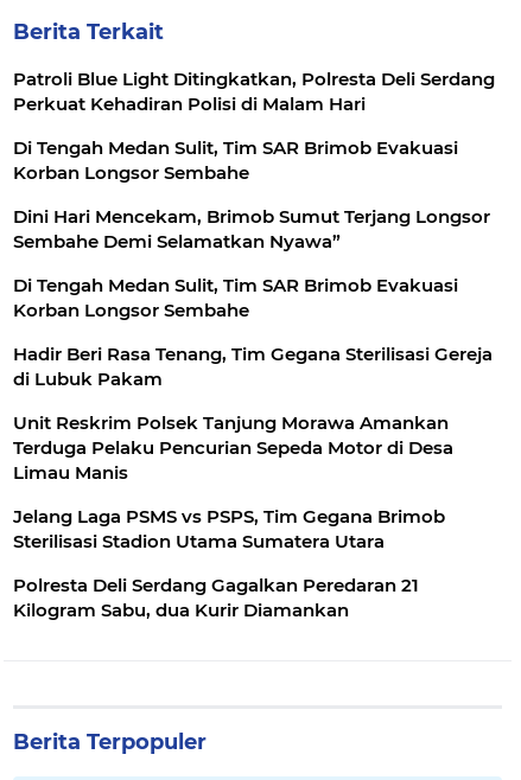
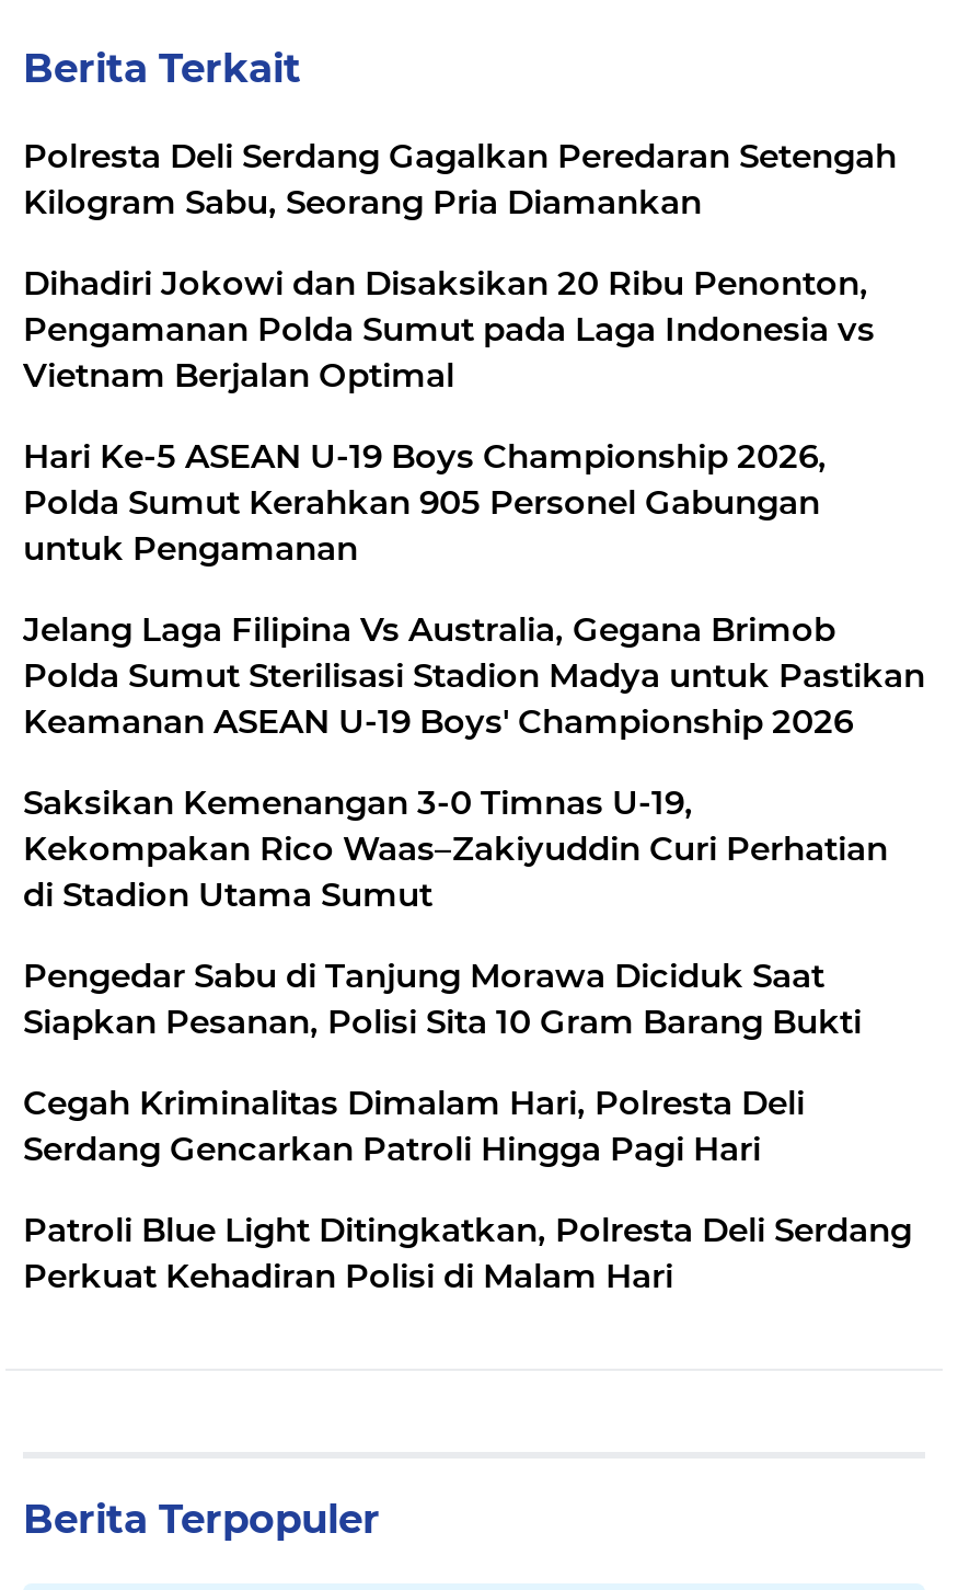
none -> [23,135,925,1169] Polresta Deli Serdang Gagalkan Peredaran Setengah | Kilogram Sabu, Seorang Pria Diamankan | Dihadiri Jokowi dan Disaksikan 20 Ribu Penonton, | Pengamanan Polda Sumut pada Laga Indonesia vs | Vietnam Berjalan Optimal | Hari Ke-5 ASEAN U-19 Boys Championship 2026, | Polda Sumut Kerahkan 905 Personel Gabungan | untuk Pengamanan | Jelang Laga Filipina Vs Australia, Gegana Brimob | Polda Sumut Sterilisasi Stadion Madya untuk Pastikan | Keamanan ASEAN U-19 Boys' Championship 2026 | Saksikan Kemenangan 3-0 Timnas U-19, | Kekompakan Rico Waas–Zakiyuddin Curi Perhatian | di Stadion Utama Sumut | Pengedar Sabu di Tanjung Morawa Diciduk Saat | Siapkan Pesanan, Polisi Sita 10 Gram Barang Bukti | Cegah Kriminalitas Dimalam Hari, Polresta Deli | Serdang Gencarkan Patroli Hingga Pagi Hari
moved [13,68,495,115] -> [23,1209,912,1296]: Patroli Blue Light Ditingkatkan, Polresta Deli Serdang | Perkuat Kehadiran Polisi di Malam Hari
[13,136,493,621] Di Tengah Medan Sulit, Tim SAR Brimob Evakuasi | Korban Longsor Sembahe | Dini Hari Mencekam, Brimob Sumut Terjang Longsor | Sembahe Demi Selamatkan Nyawa” | Di Tengah Medan Sulit, Tim SAR Brimob Evakuasi | Korban Longsor Sembahe | Hadir Beri Rasa Tenang, Tim Gegana Sterilisasi Gereja | di Lubuk Pakam | Unit Reskrim Polsek Tanjung Morawa Amankan | Terduga Pelaku Pencurian Sepeda Motor di Desa | Limau Manis | Jelang Laga PSMS vs PSPS, Tim Gegana Brimob | Sterilisasi Stadion Utama Sumatera Utara | Polresta Deli Serdang Gagalkan Peredaran 21 | Kilogram Sabu, dua Kurir Diamankan -> none

